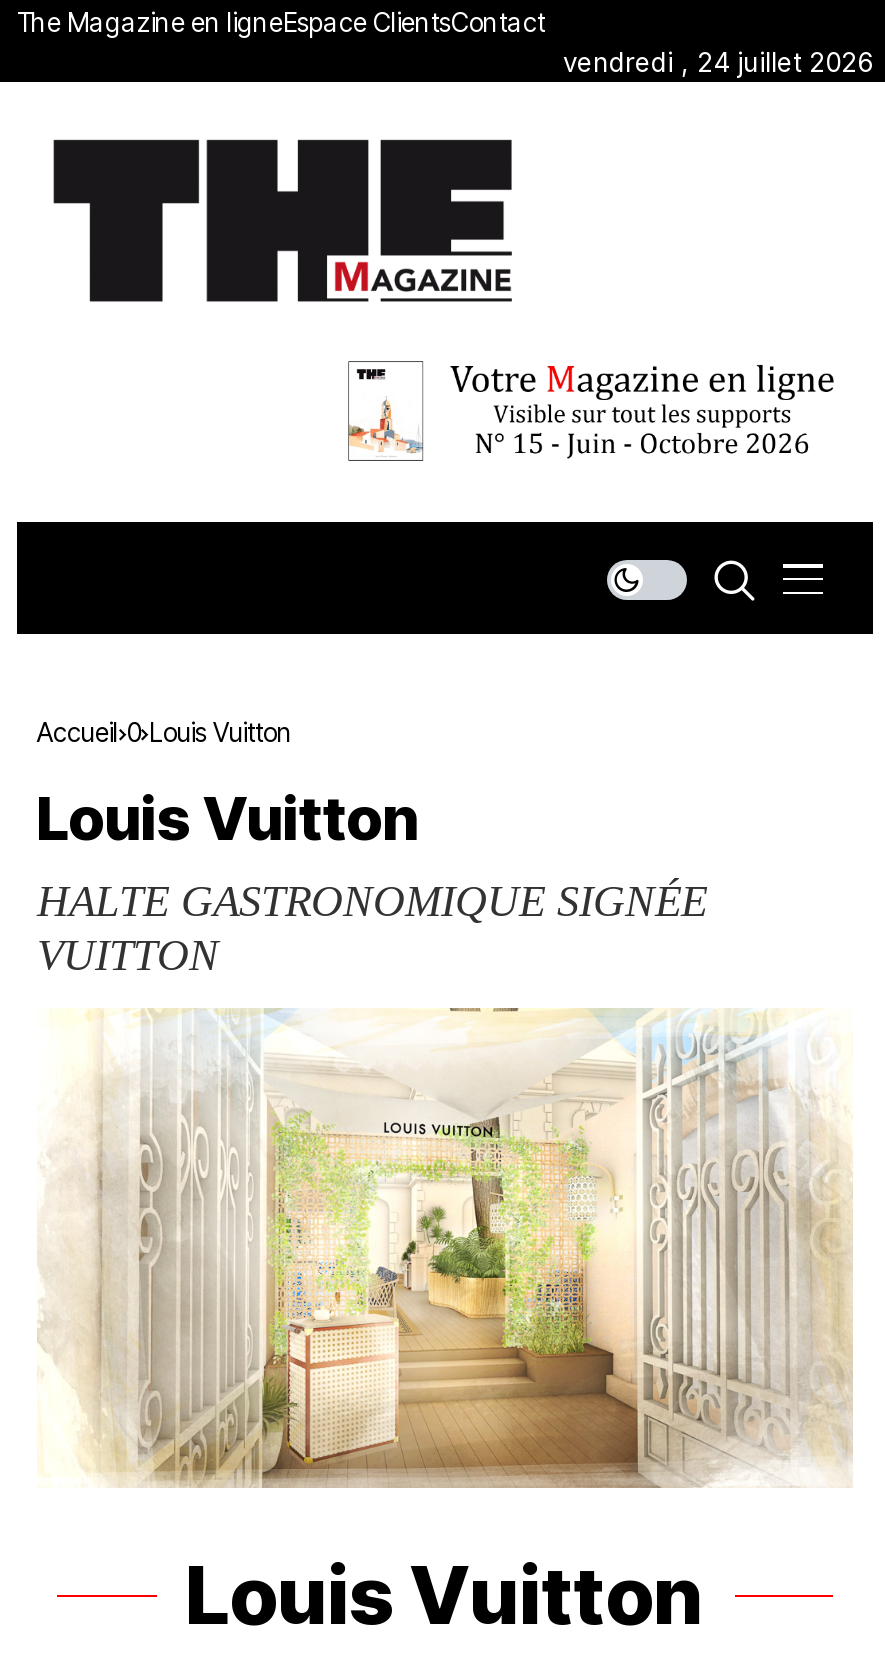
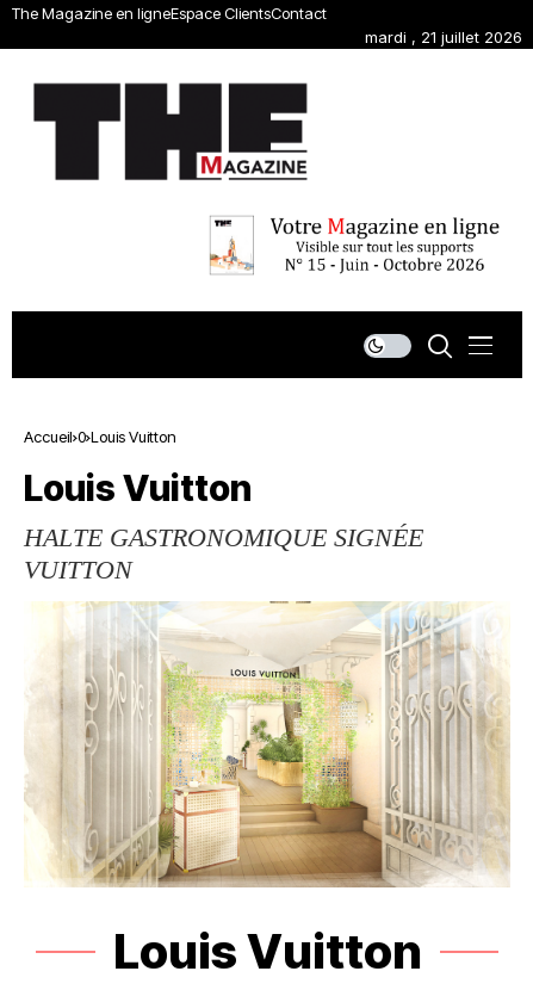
[563,46,873,78] vendredi , 24 juillet 2026 -> [365,27,522,47] mardi , 21 juillet 2026

